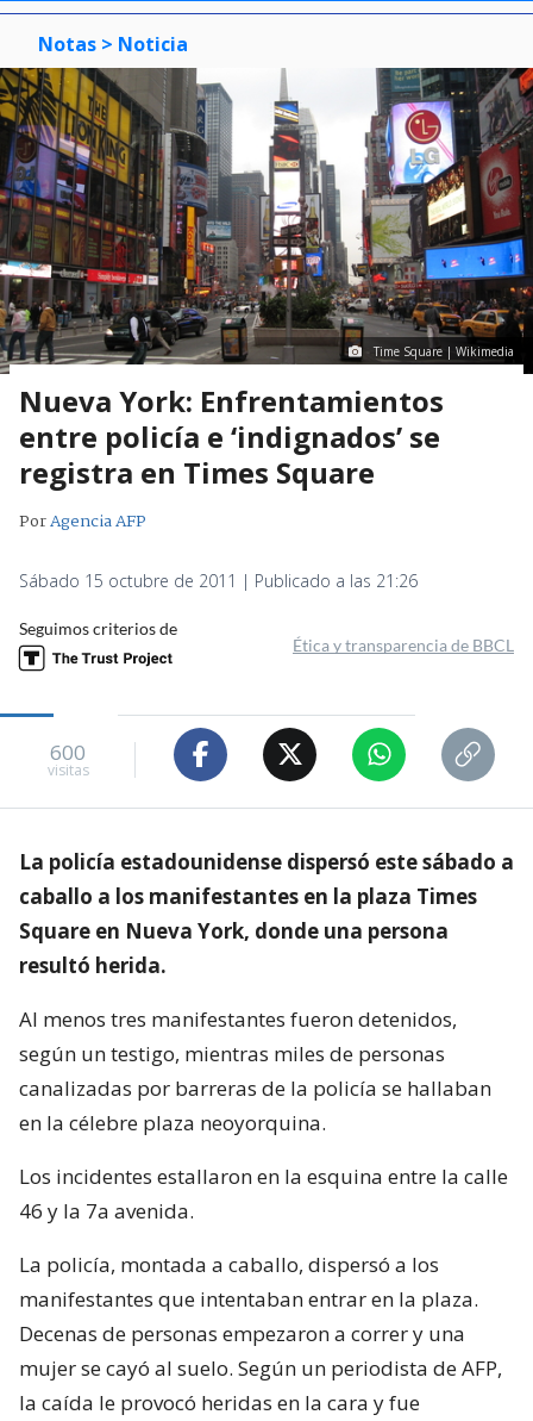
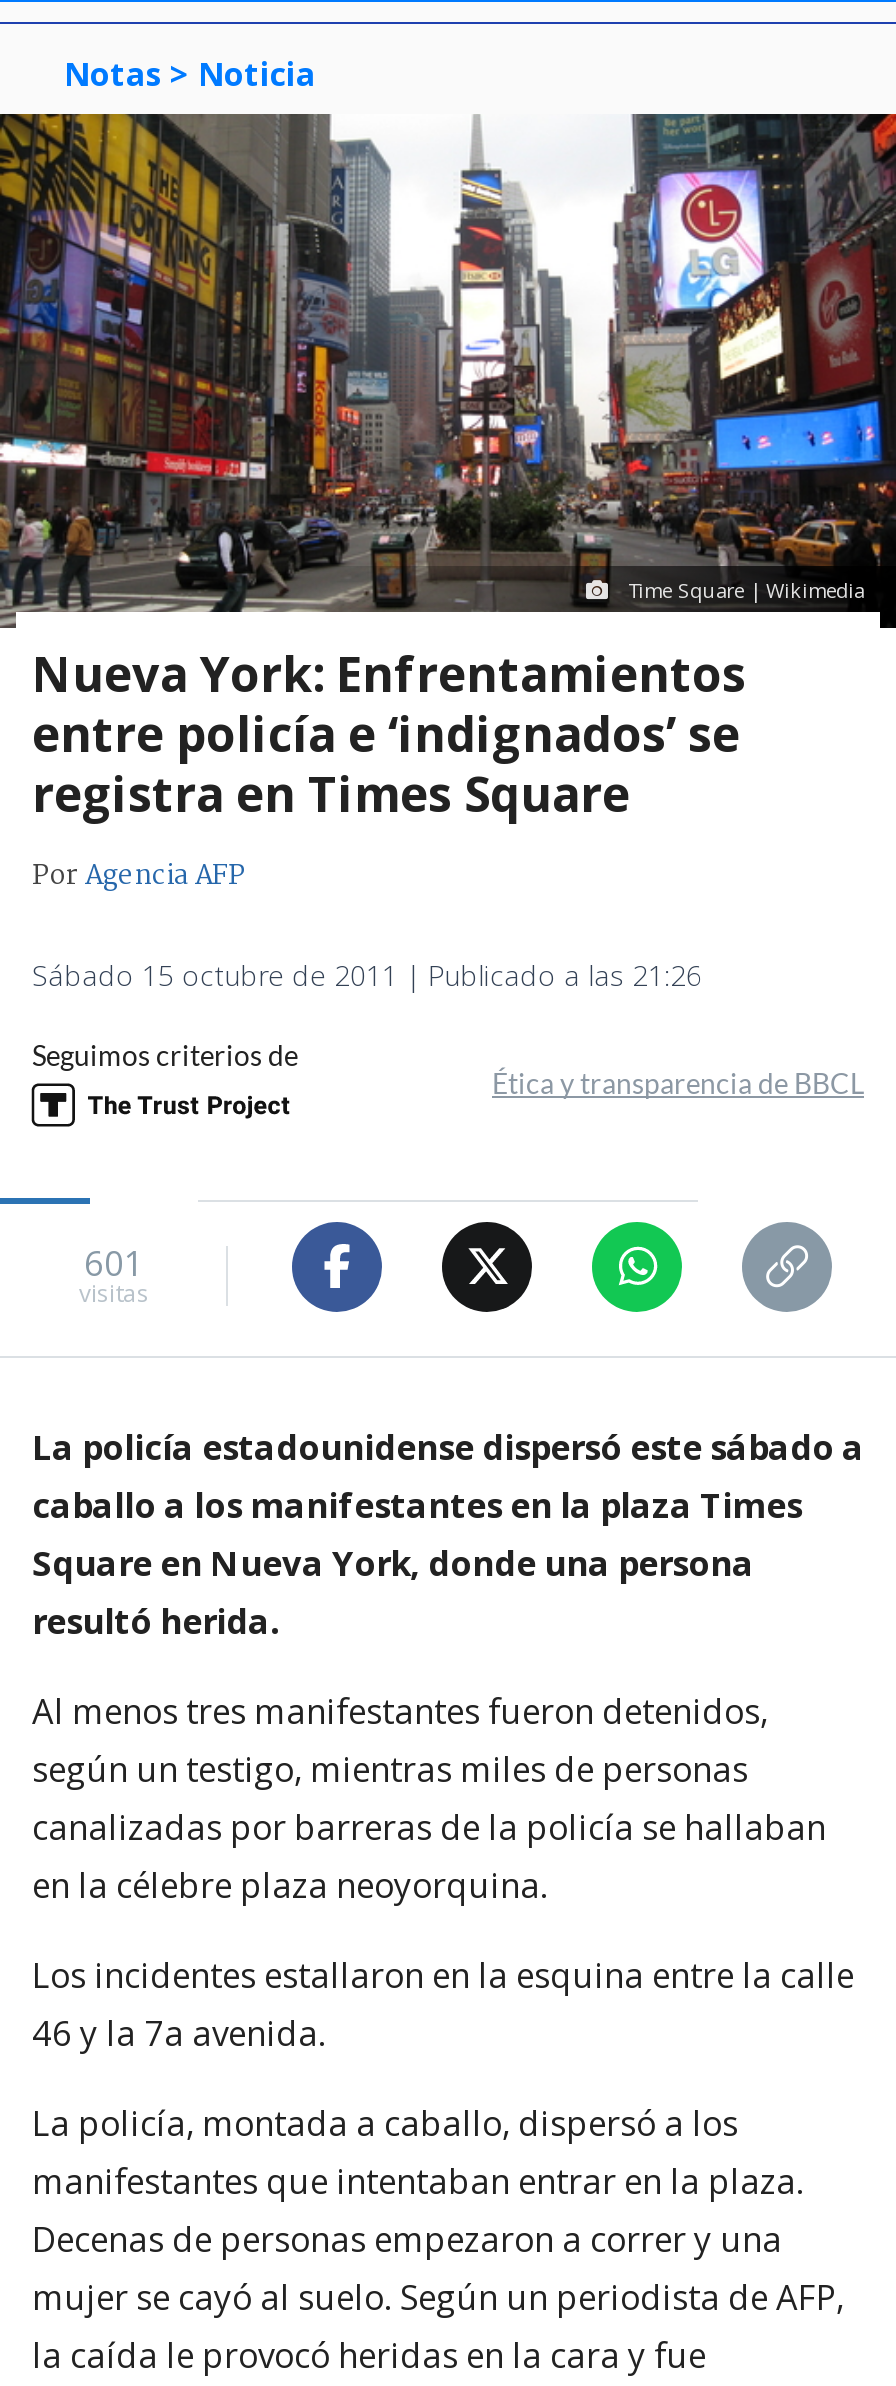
[50,739,86,766] 600 -> [84,1241,144,1287] 601

